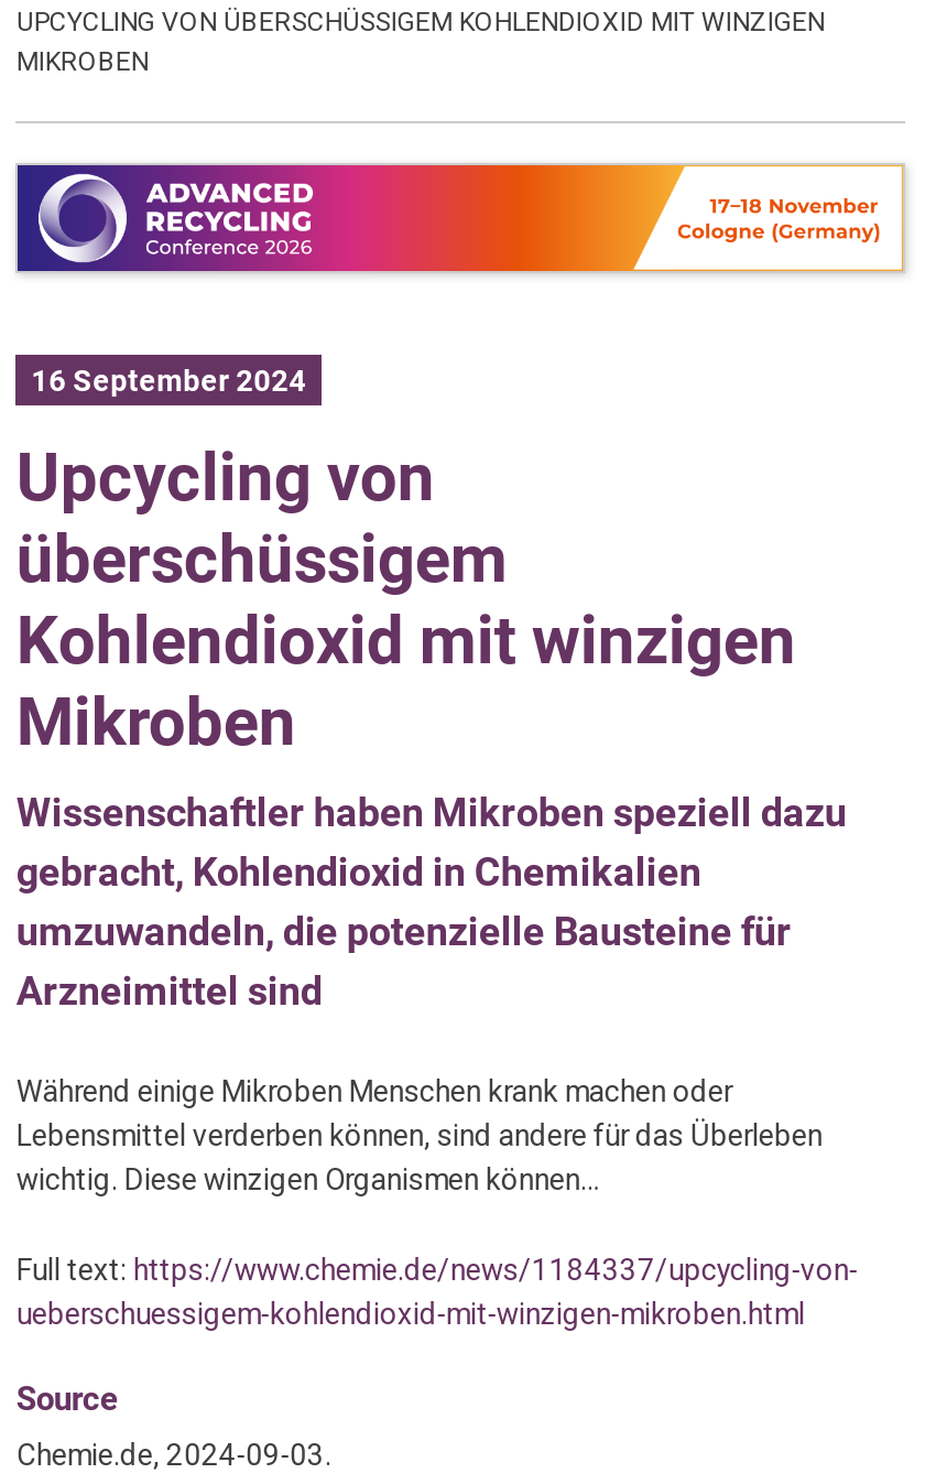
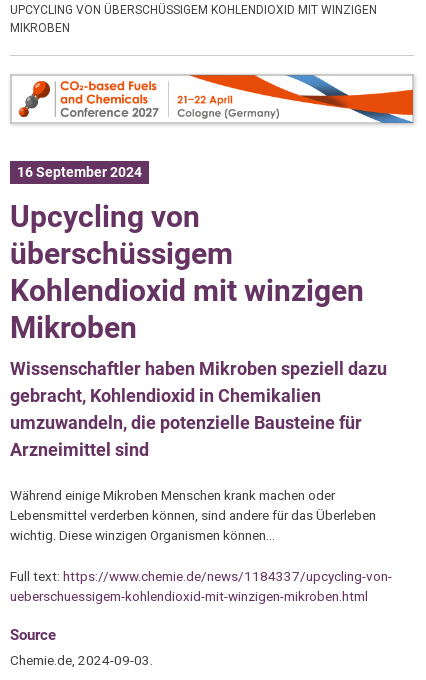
[15,163,903,273] [image] -> [11,74,414,124] [image]

